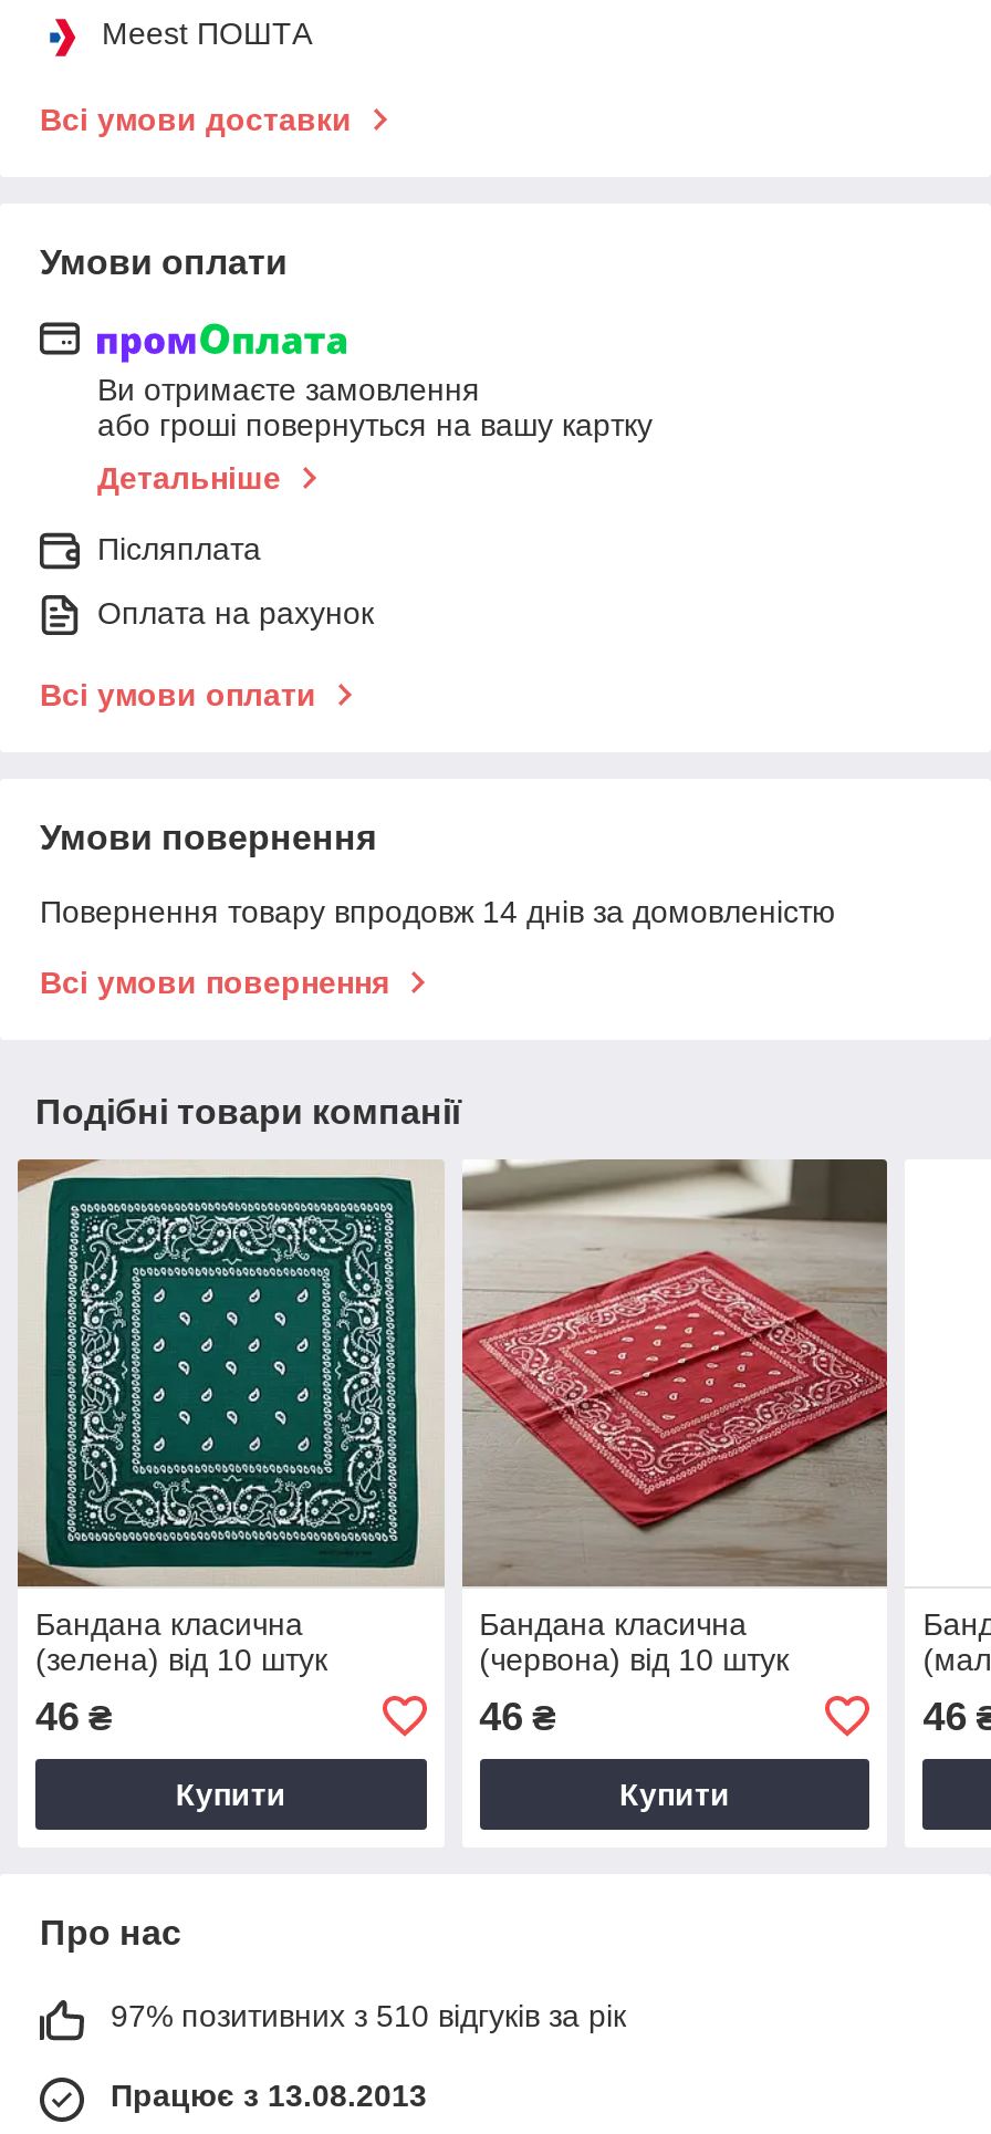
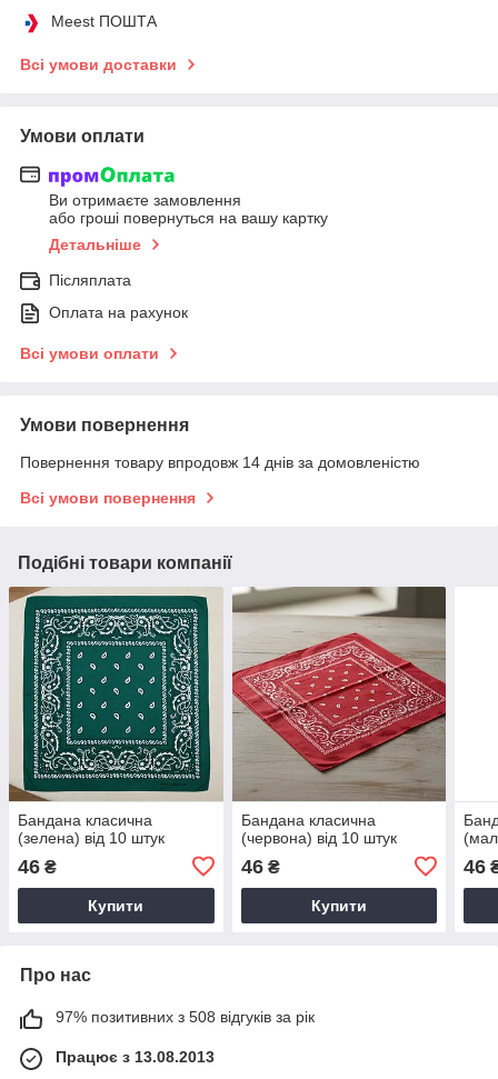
[111,1997,626,2033] 97% позитивних з 510 відгуків за рік -> [56,1008,315,1025] 97% позитивних з 508 відгуків за рік

